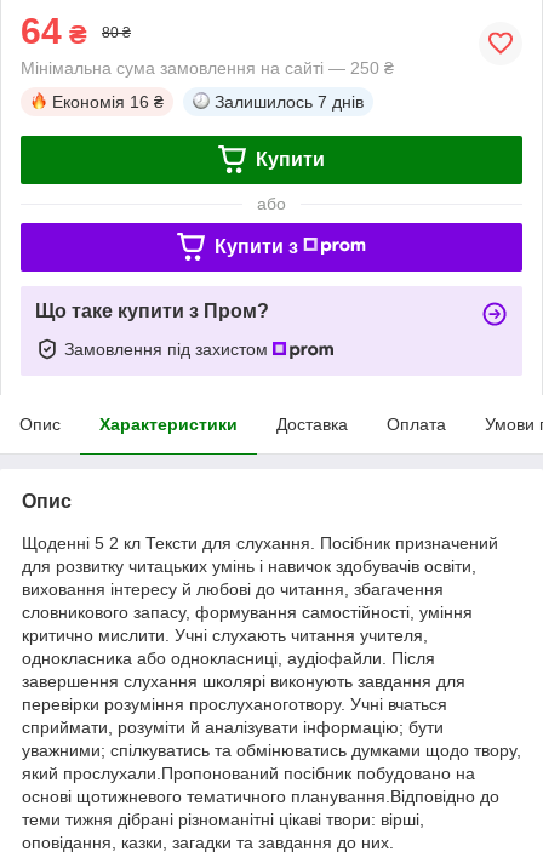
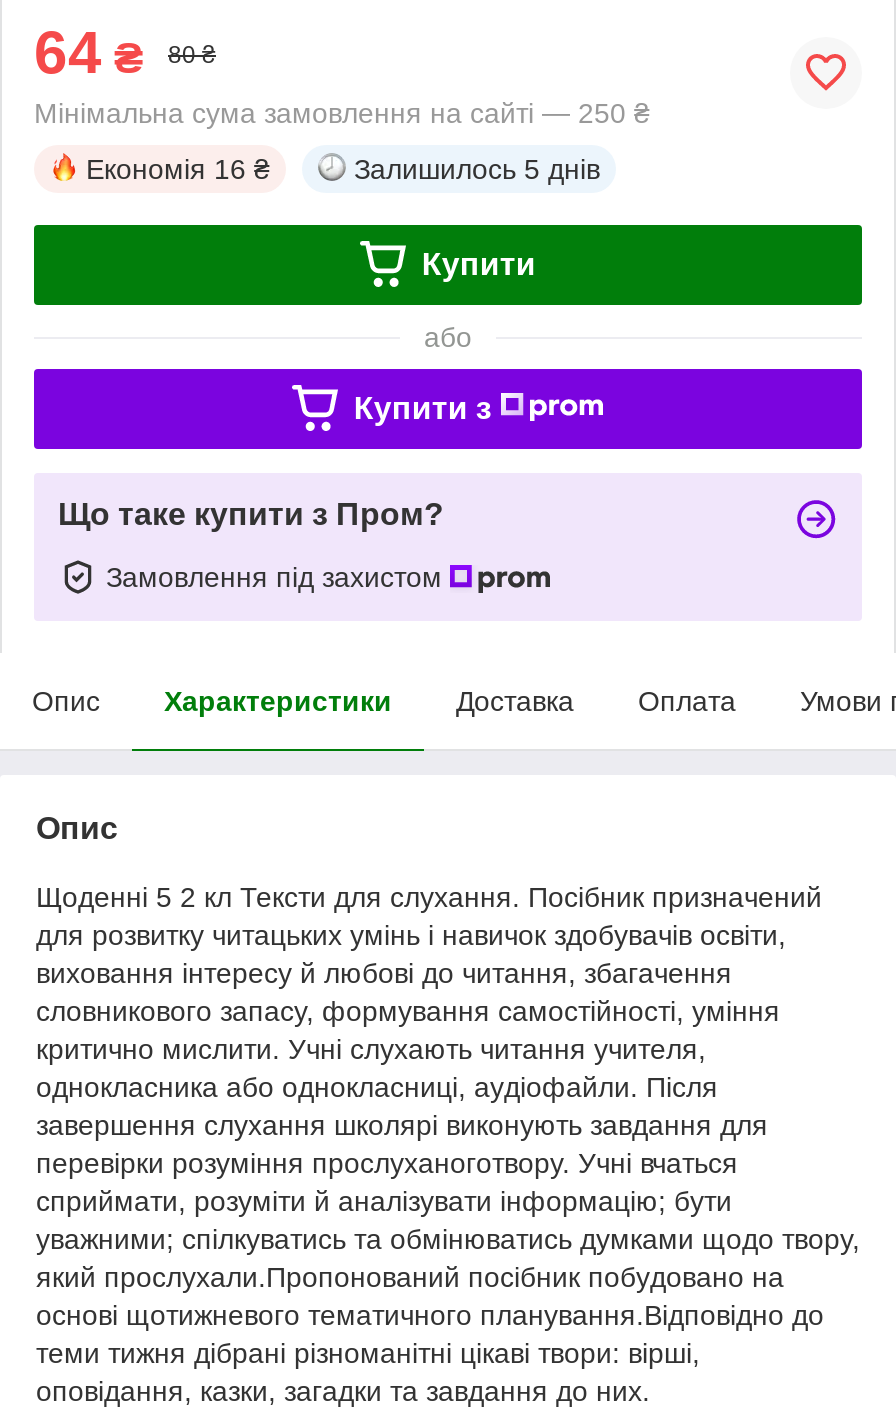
[215,92,364,111] Залишилось 7 днів -> [354,153,600,185] Залишилось 5 днів

